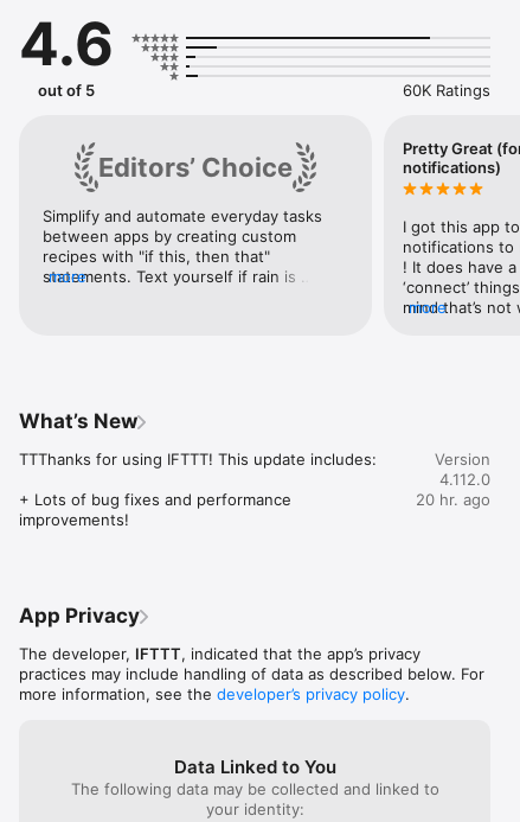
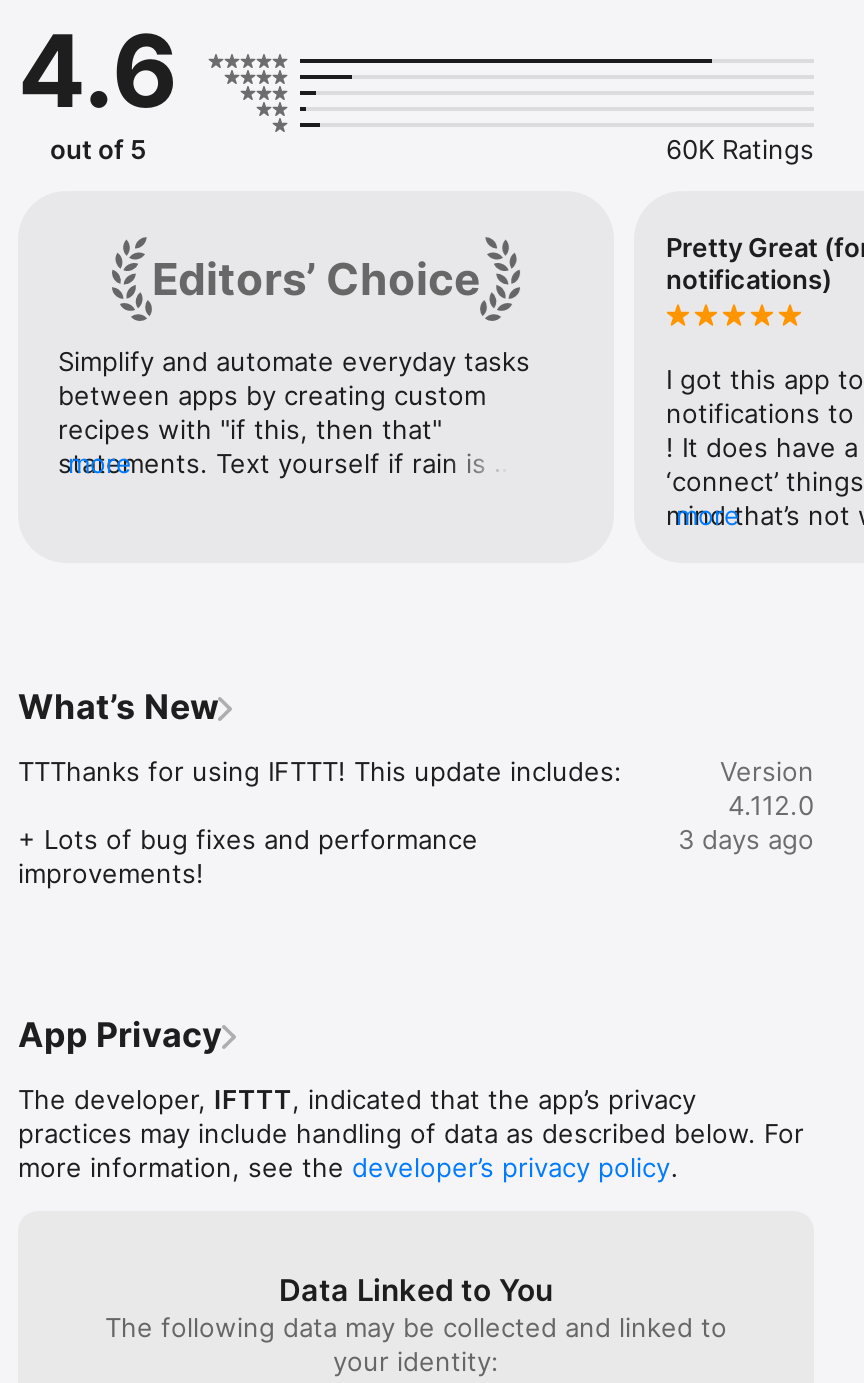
[416,490,490,509] 20 hr. ago -> [678,823,814,855] 3 days ago

